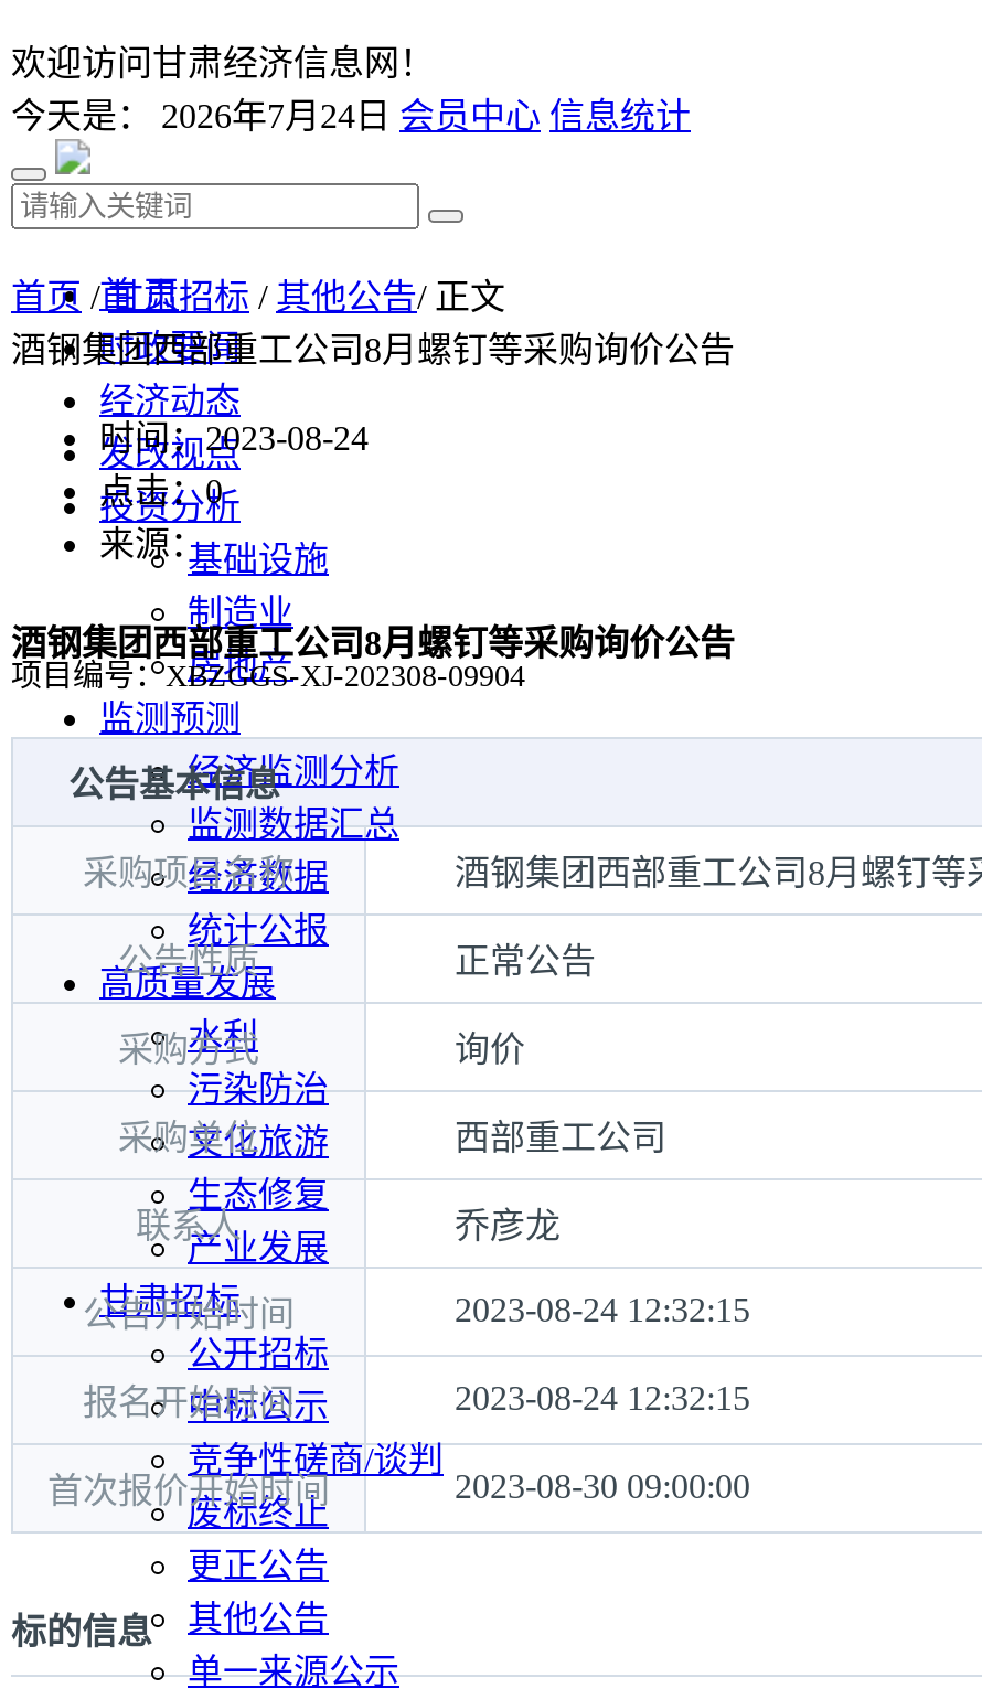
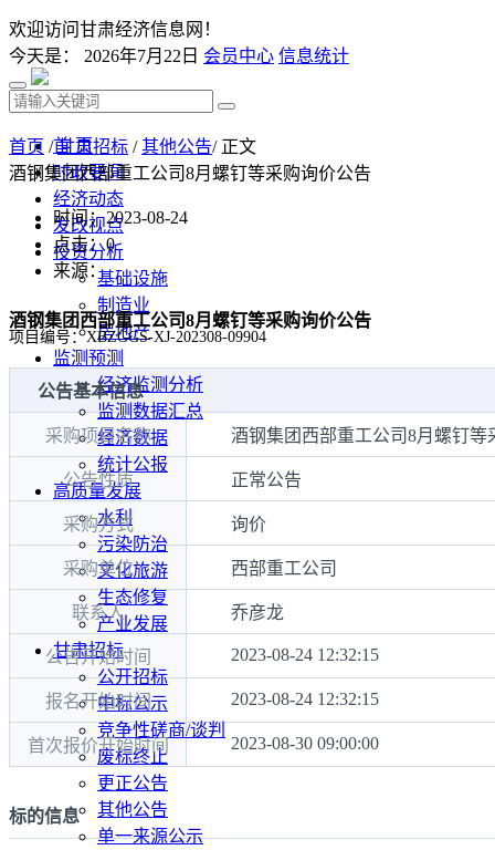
[11,97,691,135] 今天是：2026年7月24日会员中心 信息统计 -> [9,46,349,65] 今天是：2026年7月22日会员中心 信息统计

